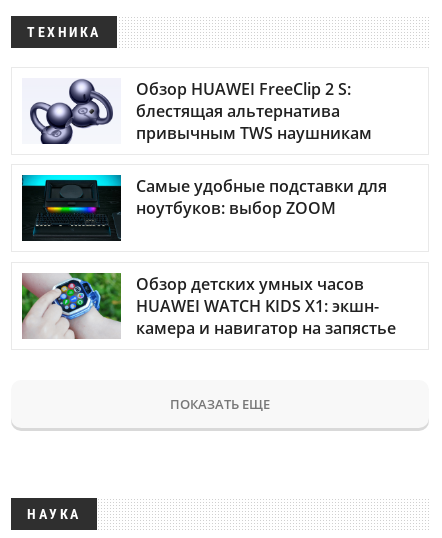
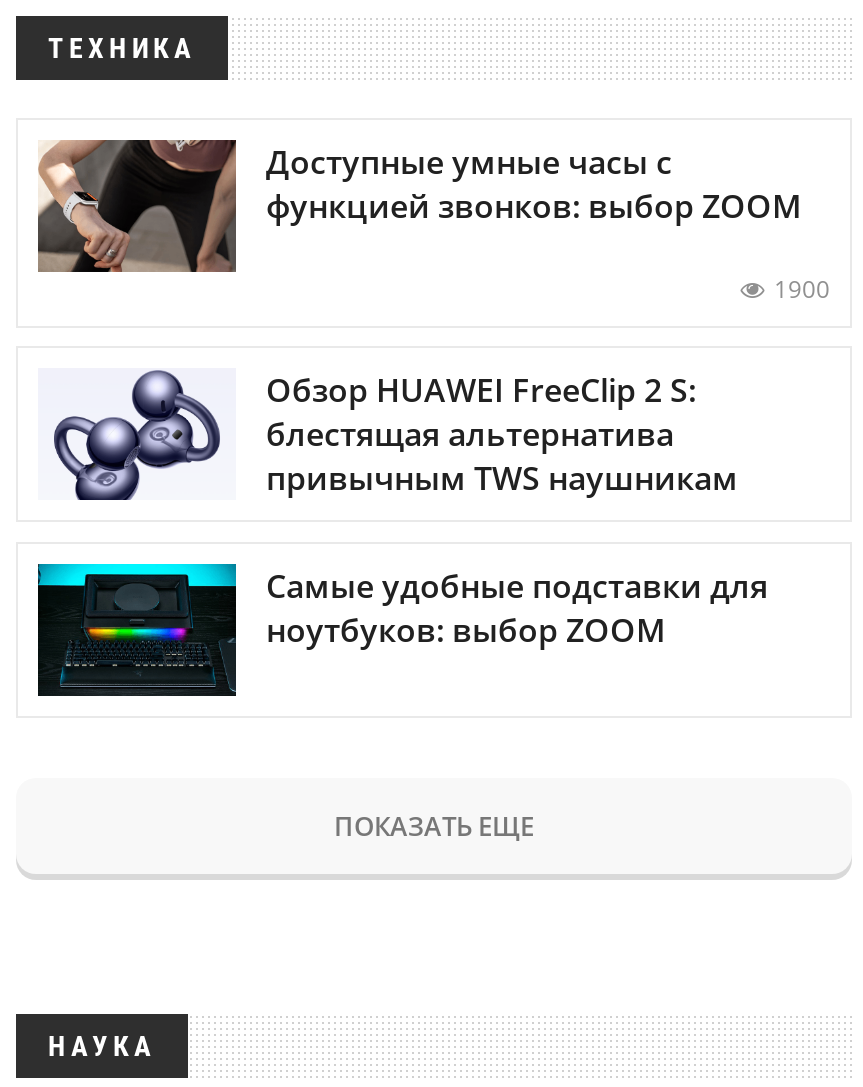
none -> [36,138,830,306] [image] | Доступные умные часы с | функцией звонков: выбор ZOOM | 1900
moved [28,78,387,219] -> [50,369,768,651]: [image] | Обзор HUAWEI FreeClip 2 S: | блестящая альтернатива | привычным TWS наушникам | Самые удобные подставки для | ноутбуков: выбор ZOOM
[21,272,396,340] [image] | Обзор детских умных часов | HUAWEI WATCH KIDS X1: экшн- | камера и навигатор на запястье -> none

